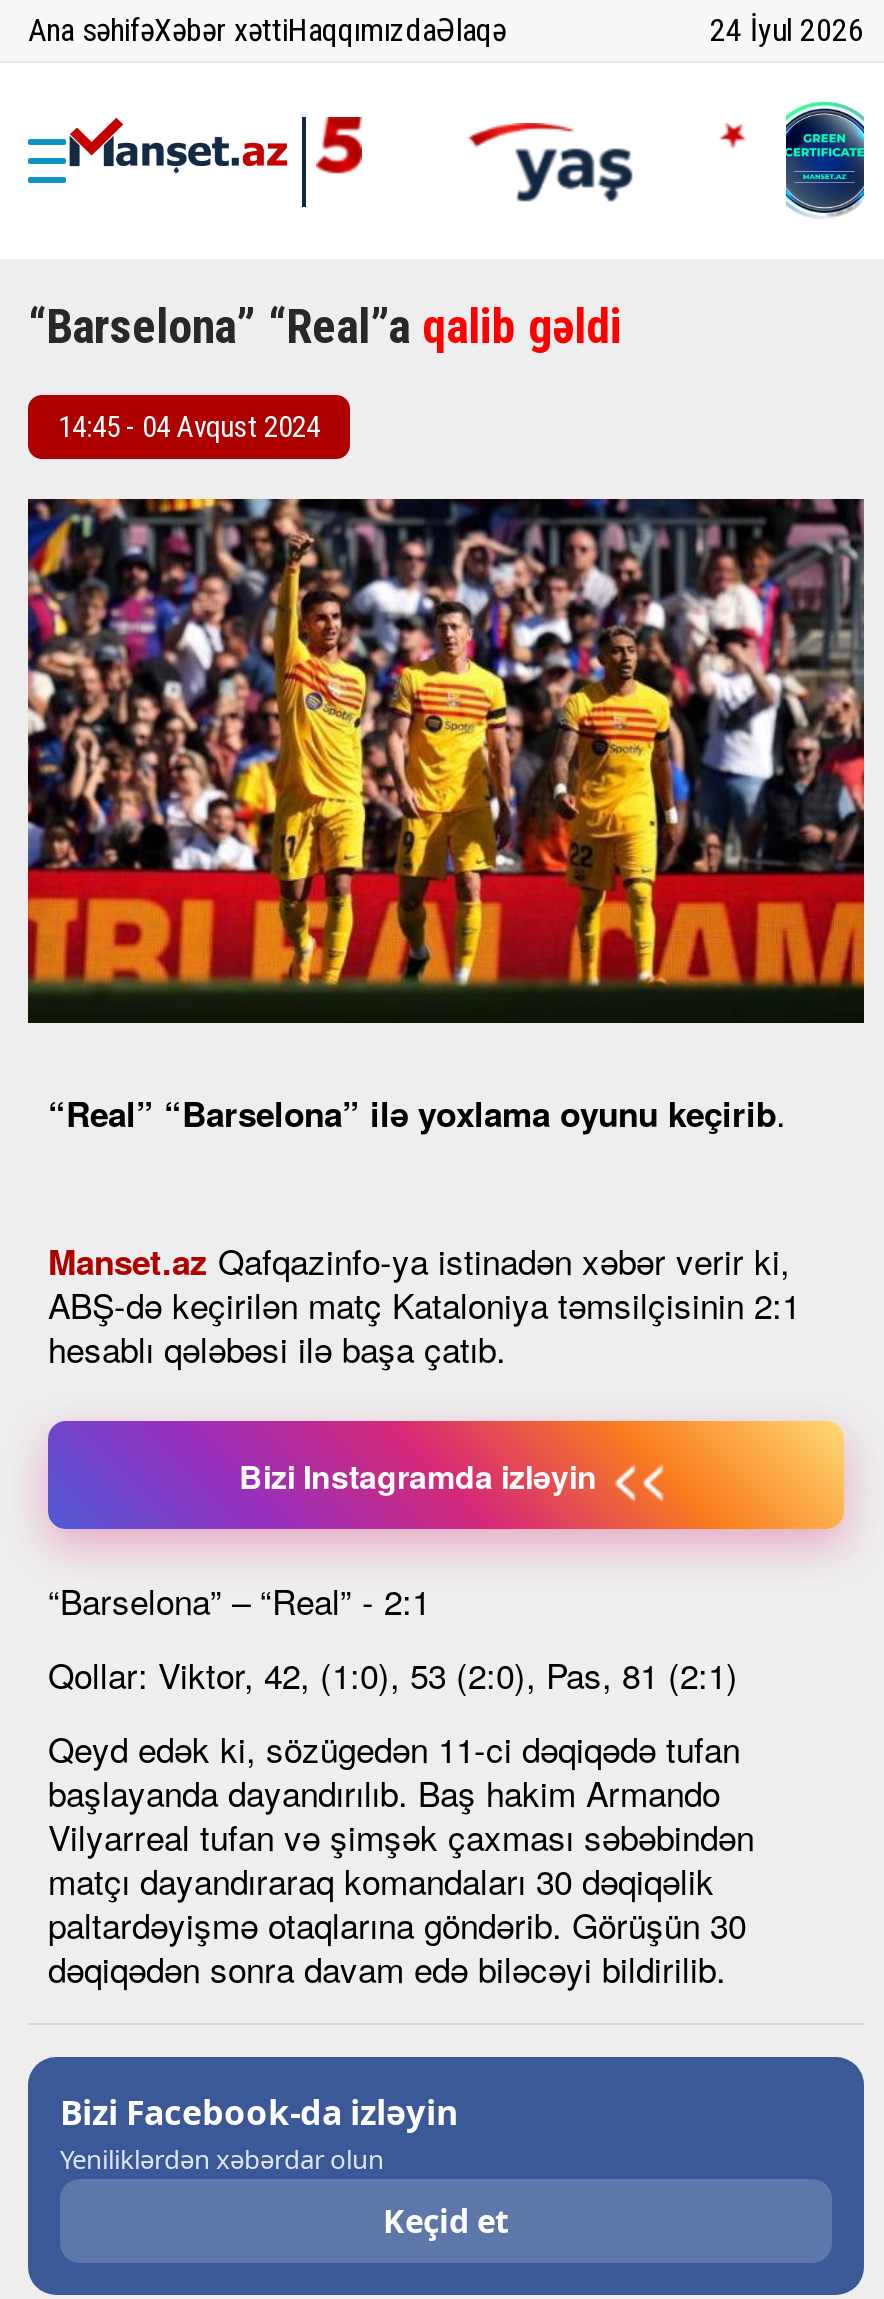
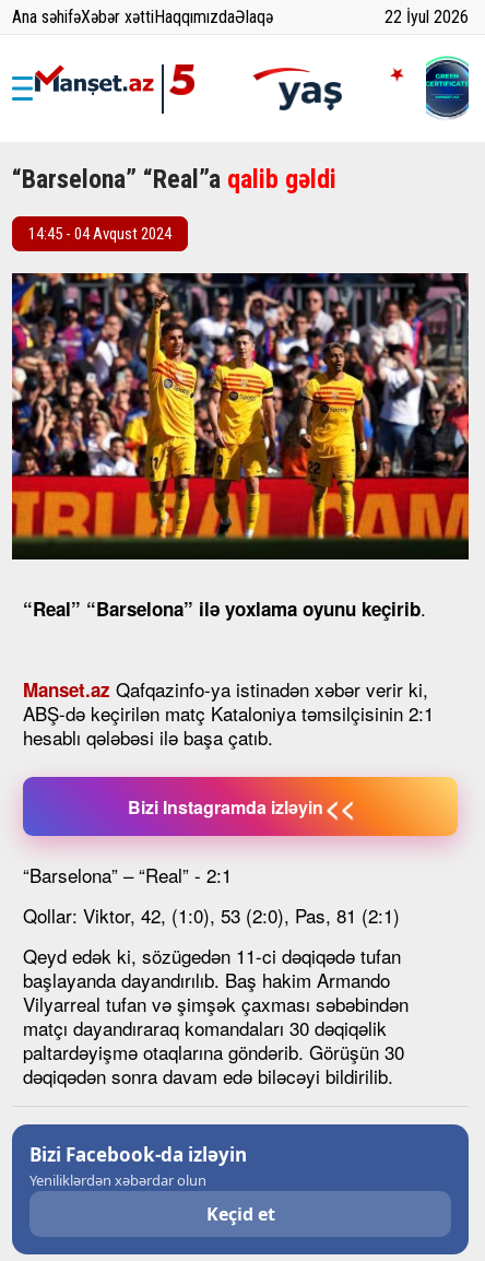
[710,11,864,49] 24 İyul 2026 -> [385,7,469,27] 22 İyul 2026

